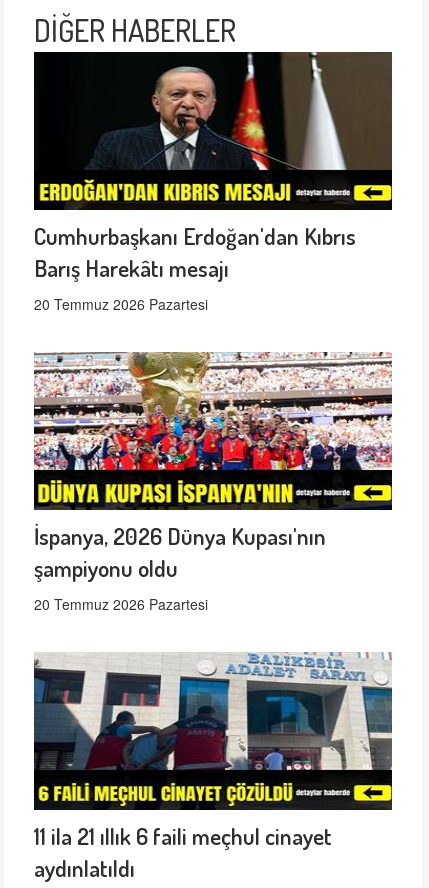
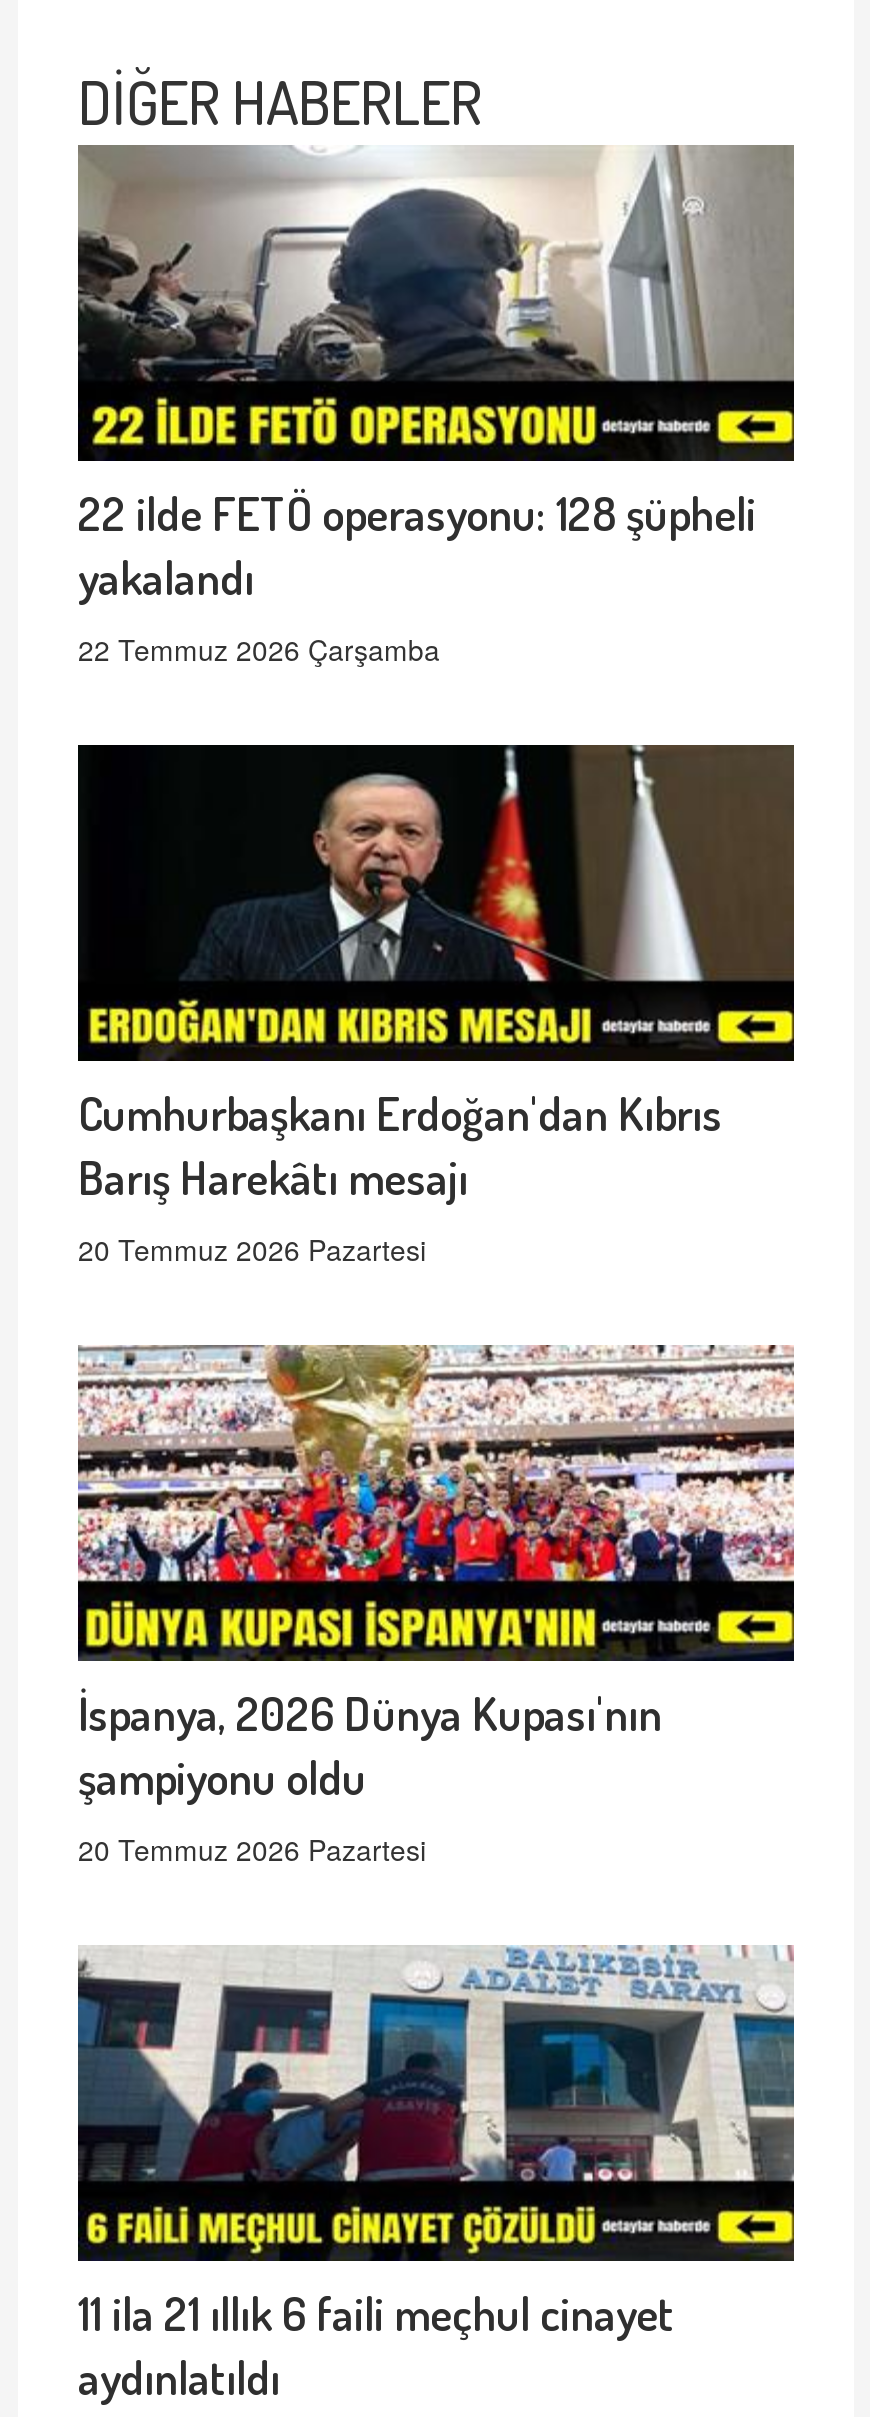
none -> [78,145,794,669] [image] | 22 ilde FETÖ operasyonu: 128 şüpheli | yakalandı | 22 Temmuz 2026 Çarşamba

